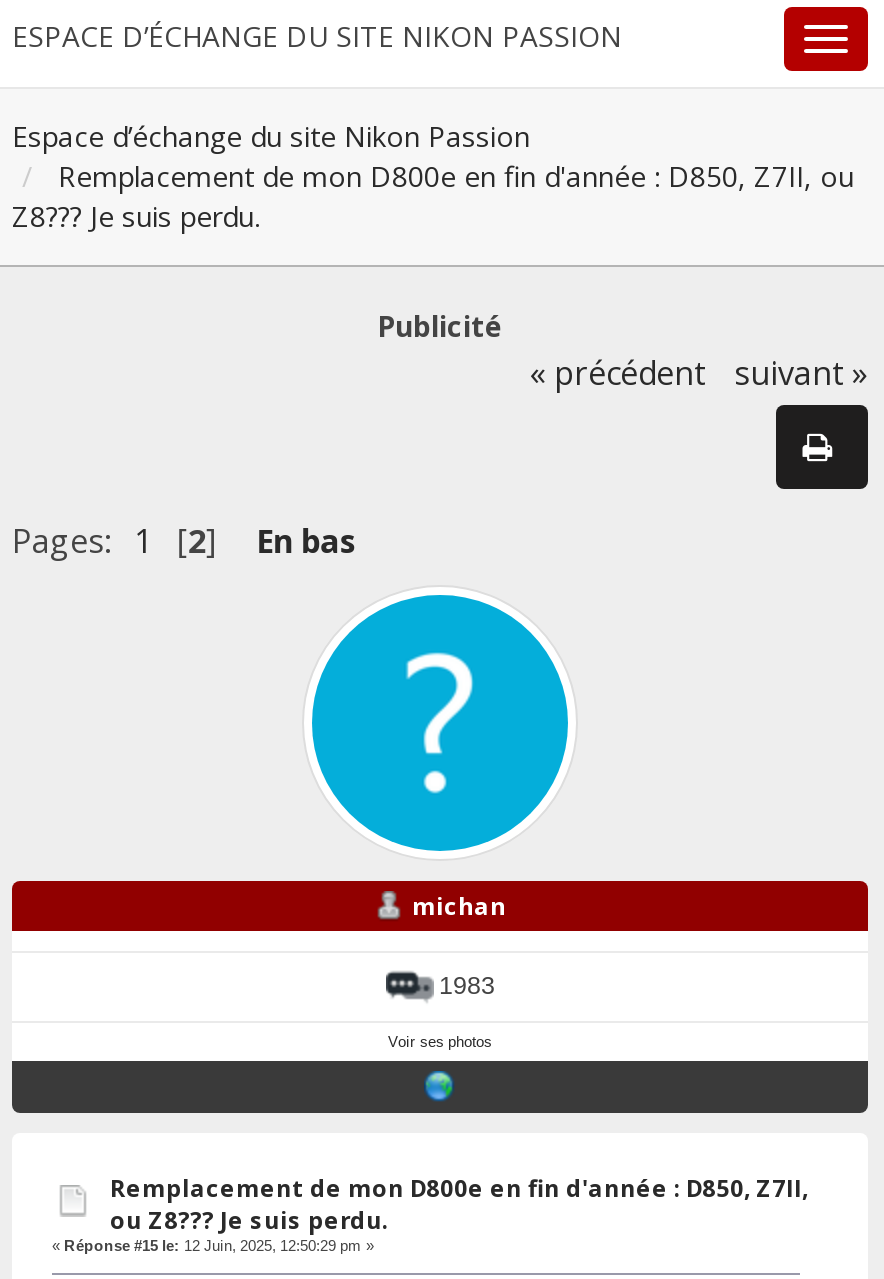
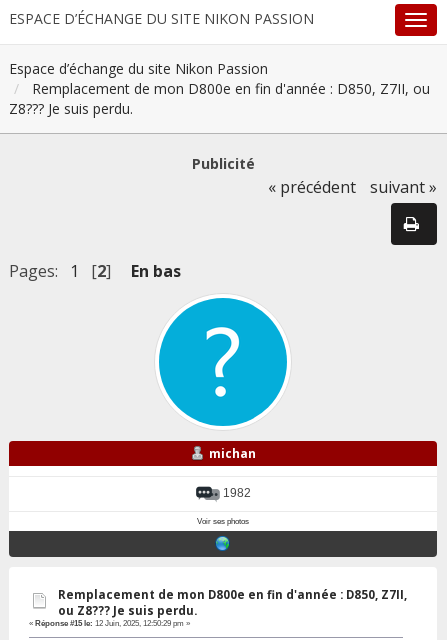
[433,972,495,1000] 1983 -> [219,487,250,501] 1982

